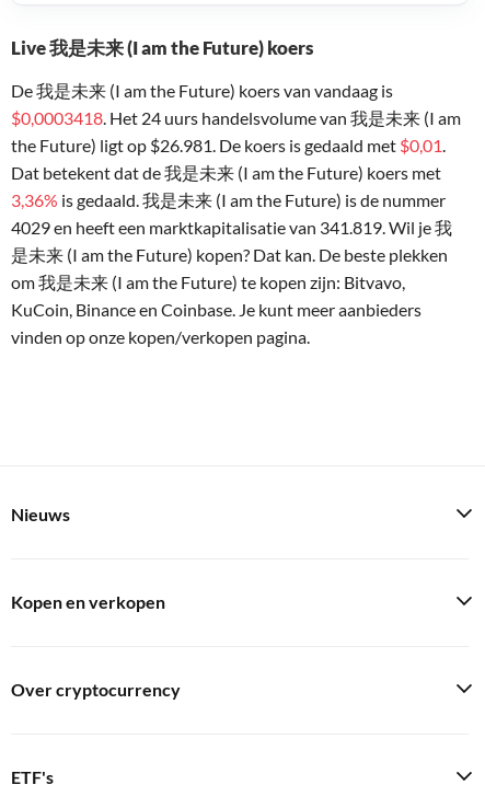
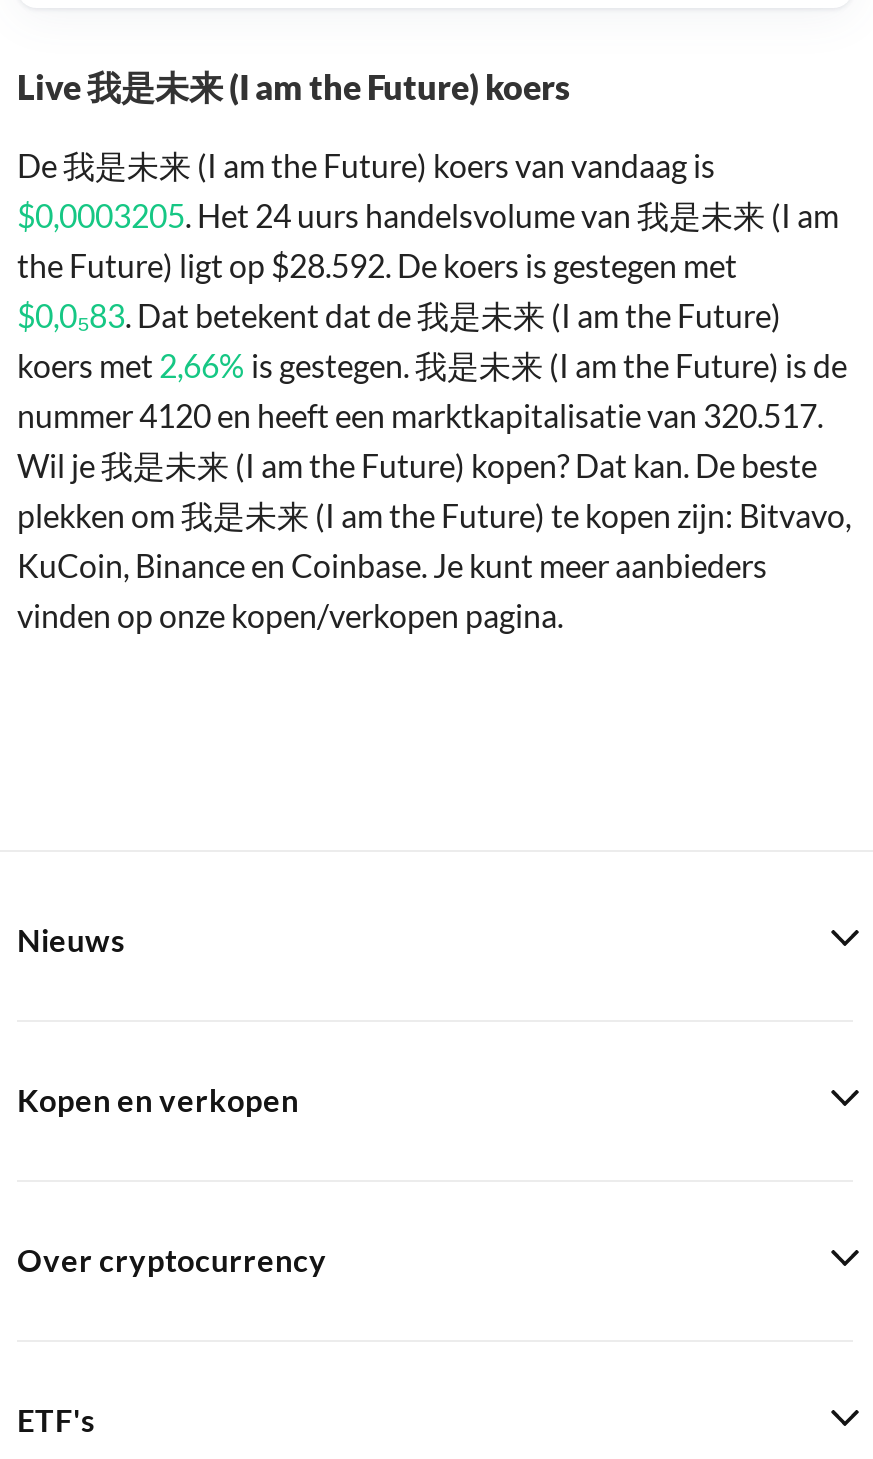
[11,107,461,292] $0,0003418. Het 24 uurs handelsvolume van 我是未来 (I am | the Future) ligt op $26.981. De koers is gedaald met $0,01. | Dat betekent dat de 我是未来 (I am the Future) koers met | 3,36% is gedaald. 我是未来 (I am the Future) is de nummer | 4029 en heeft een marktkapitalisatie van 341.819. Wil je 我 | 是未来 (I am the Future) kopen? Dat kan. De beste plekken | om 我是未来 (I am the Future) te kopen zijn: Bitvavo, -> [17,196,851,534] $0,0003205. Het 24 uurs handelsvolume van 我是未来 (I am | the Future) ligt op $28.592. De koers is gestegen met | $0,0₅83. Dat betekent dat de 我是未来 (I am the Future) | koers met 2,66% is gestegen. 我是未来 (I am the Future) is de | nummer 4120 en heeft een marktkapitalisatie van 320.517. | Wil je 我是未来 (I am the Future) kopen? Dat kan. De beste | plekken om 我是未来 (I am the Future) te kopen zijn: Bitvavo,

